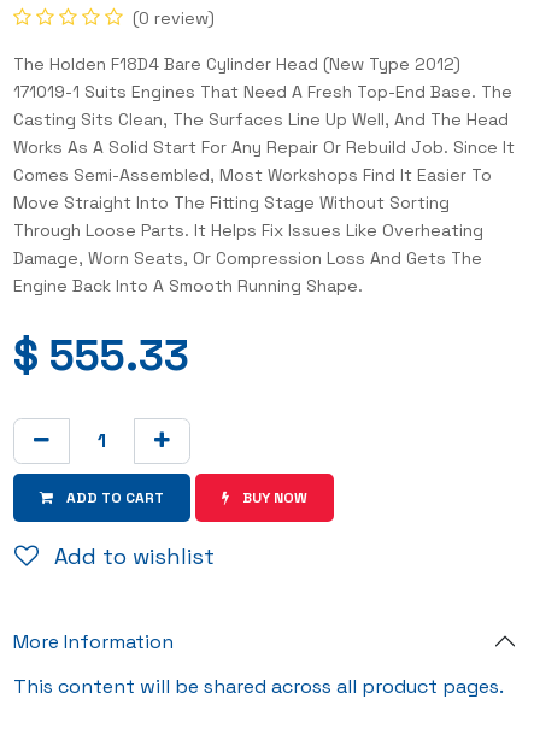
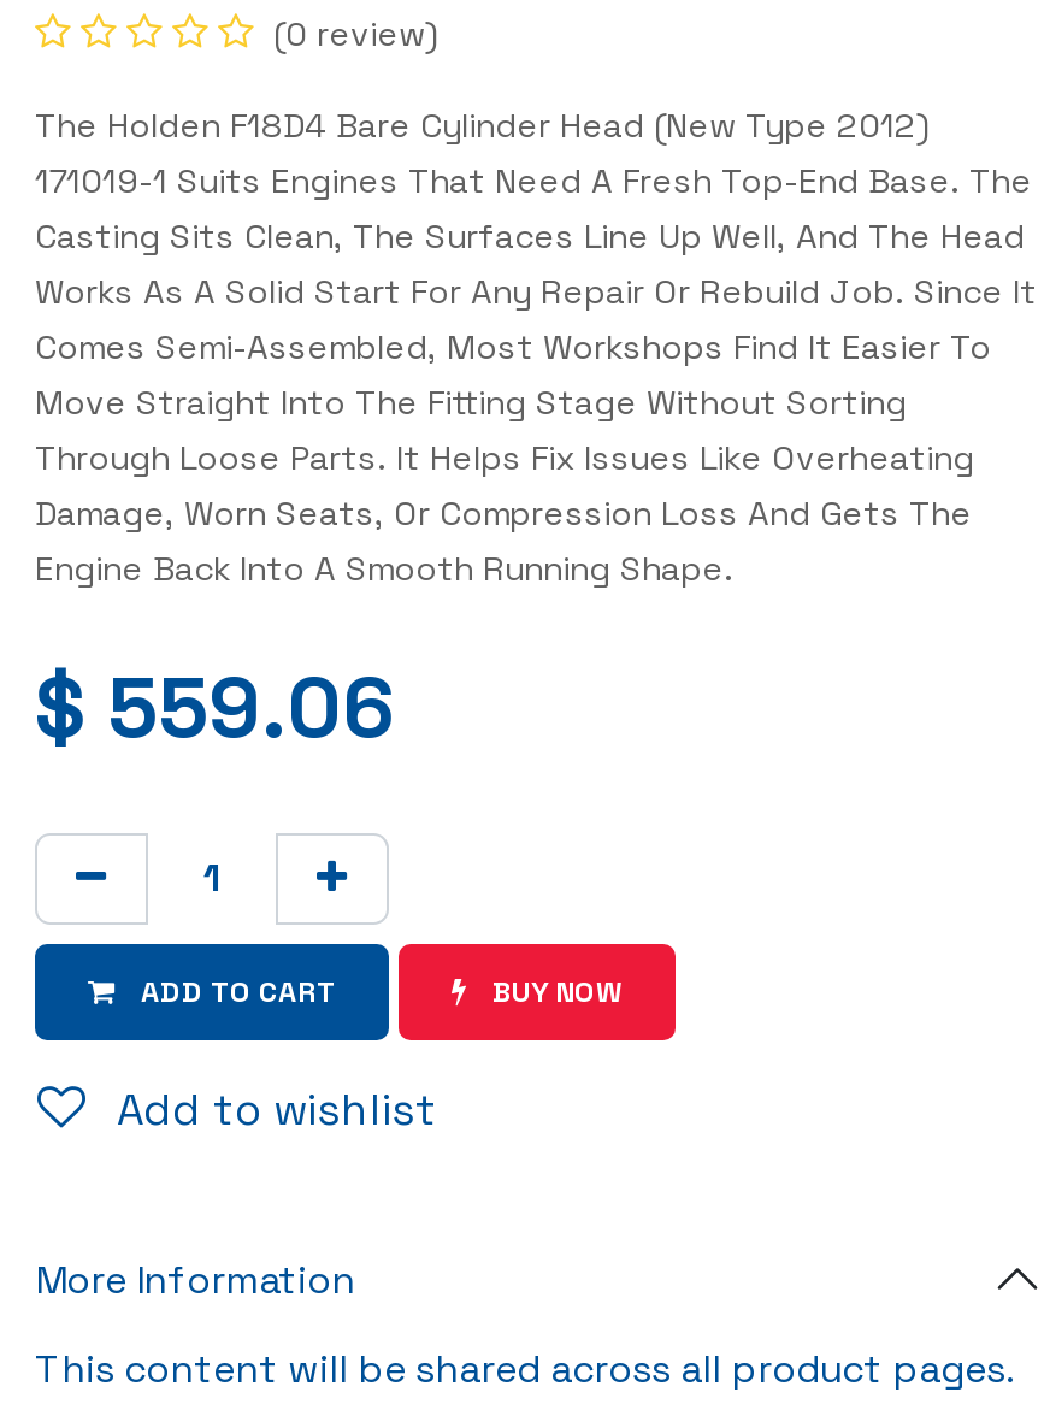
[13,329,189,382] $555.33 -> [35,655,396,761] $559.06

